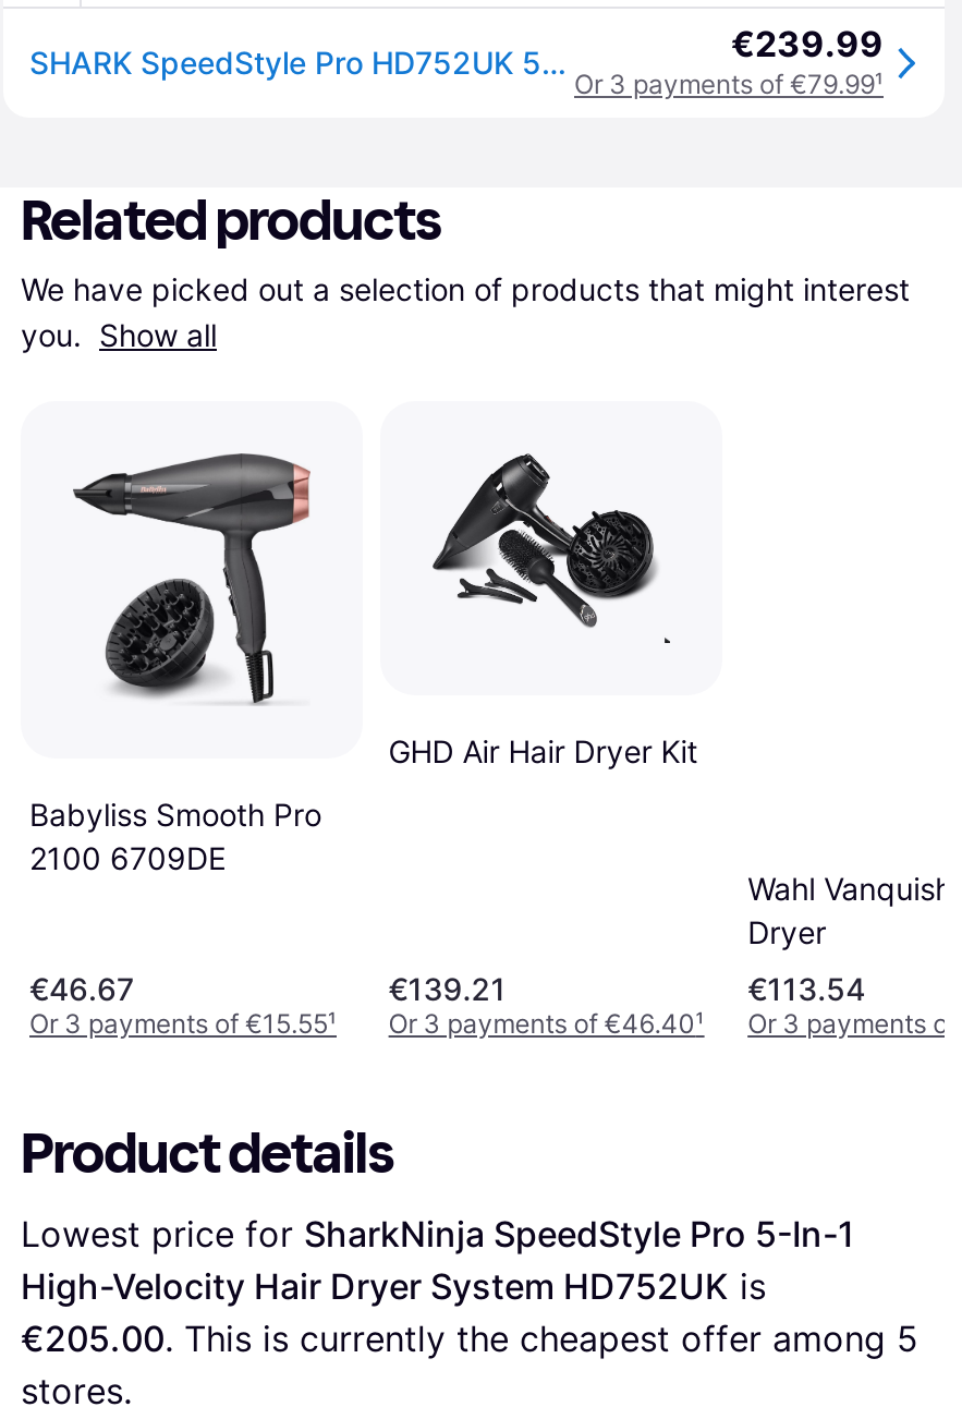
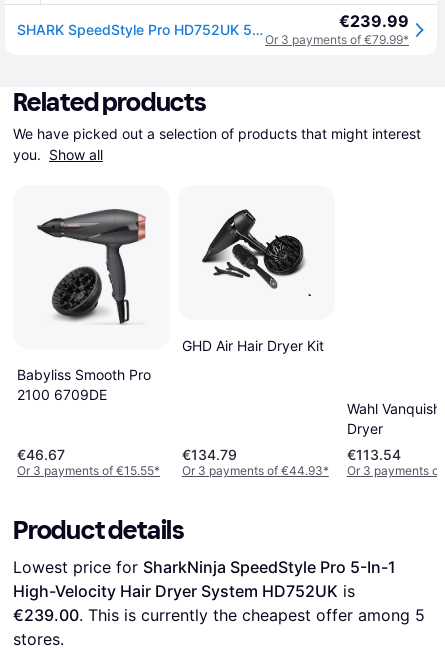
[574,68,884,100] Or 3 payments of €79.99¹ -> [265,32,409,47] Or 3 payments of €79.99*
[389,971,506,1008] €139.21 -> [182,446,237,463] €134.79
[29,1008,337,1040] Or 3 payments of €15.55¹ -> [17,463,160,478] Or 3 payments of €15.55*
[389,1008,704,1040] Or 3 payments of €46.40¹ -> [182,463,329,478] Or 3 payments of €44.93*
[21,1317,918,1361] €205.00. This is currently the cheapest offer among 5 -> [13,605,425,625] €239.00. This is currently the cheapest offer among 5

